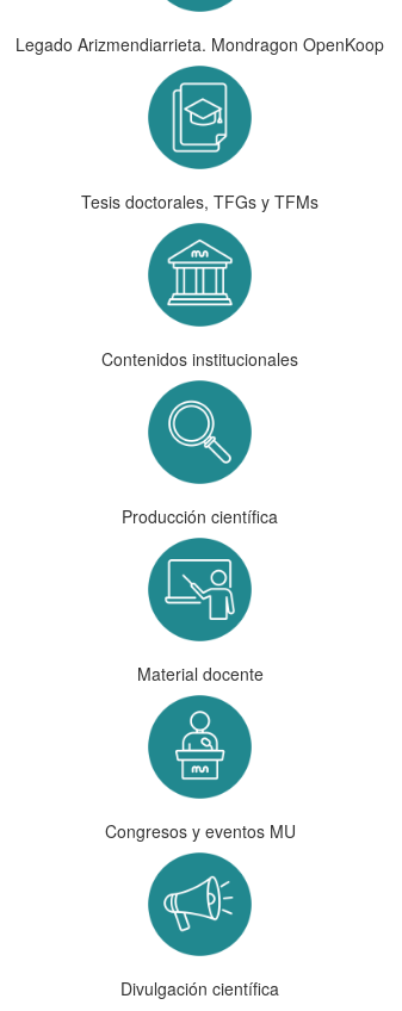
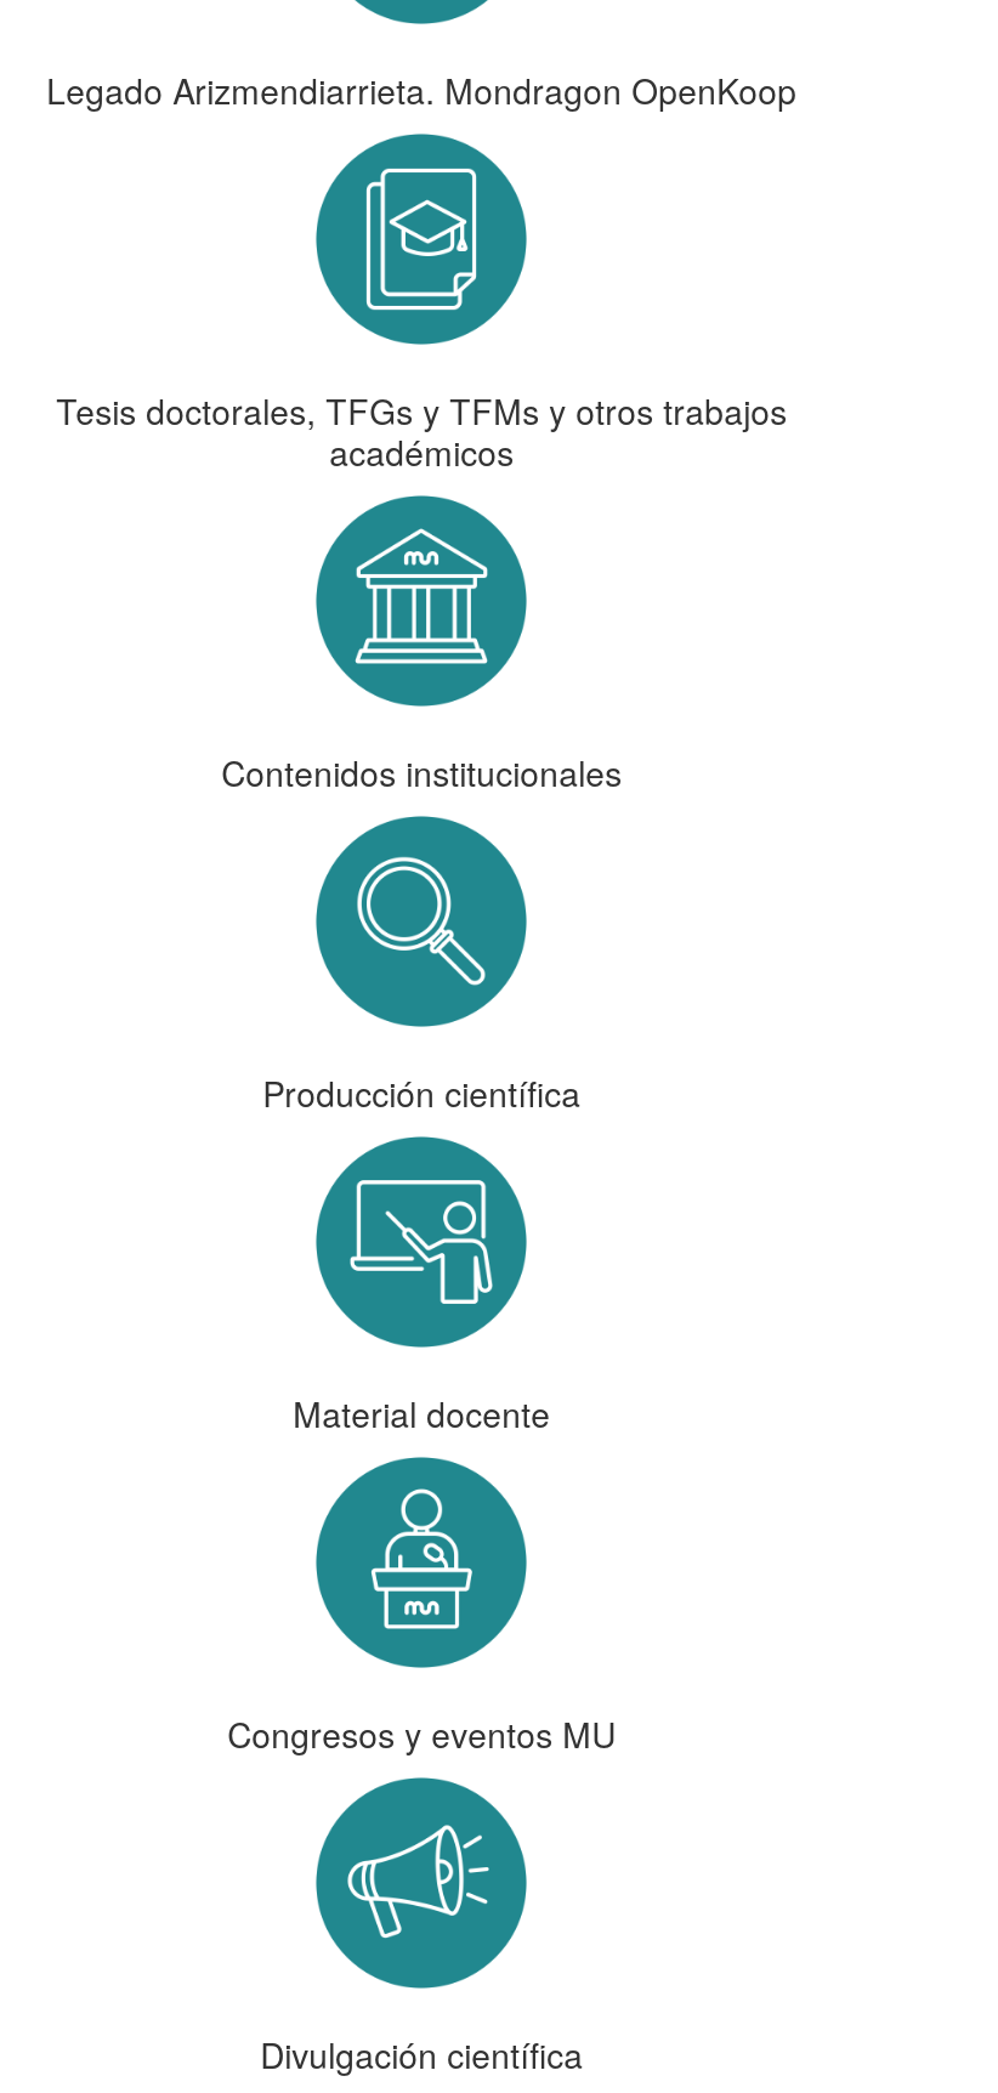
[81,189,319,213] Tesis doctorales, TFGs y TFMs -> [56,385,787,475] Tesis doctorales, TFGs y TFMs y otros trabajos | académicos

